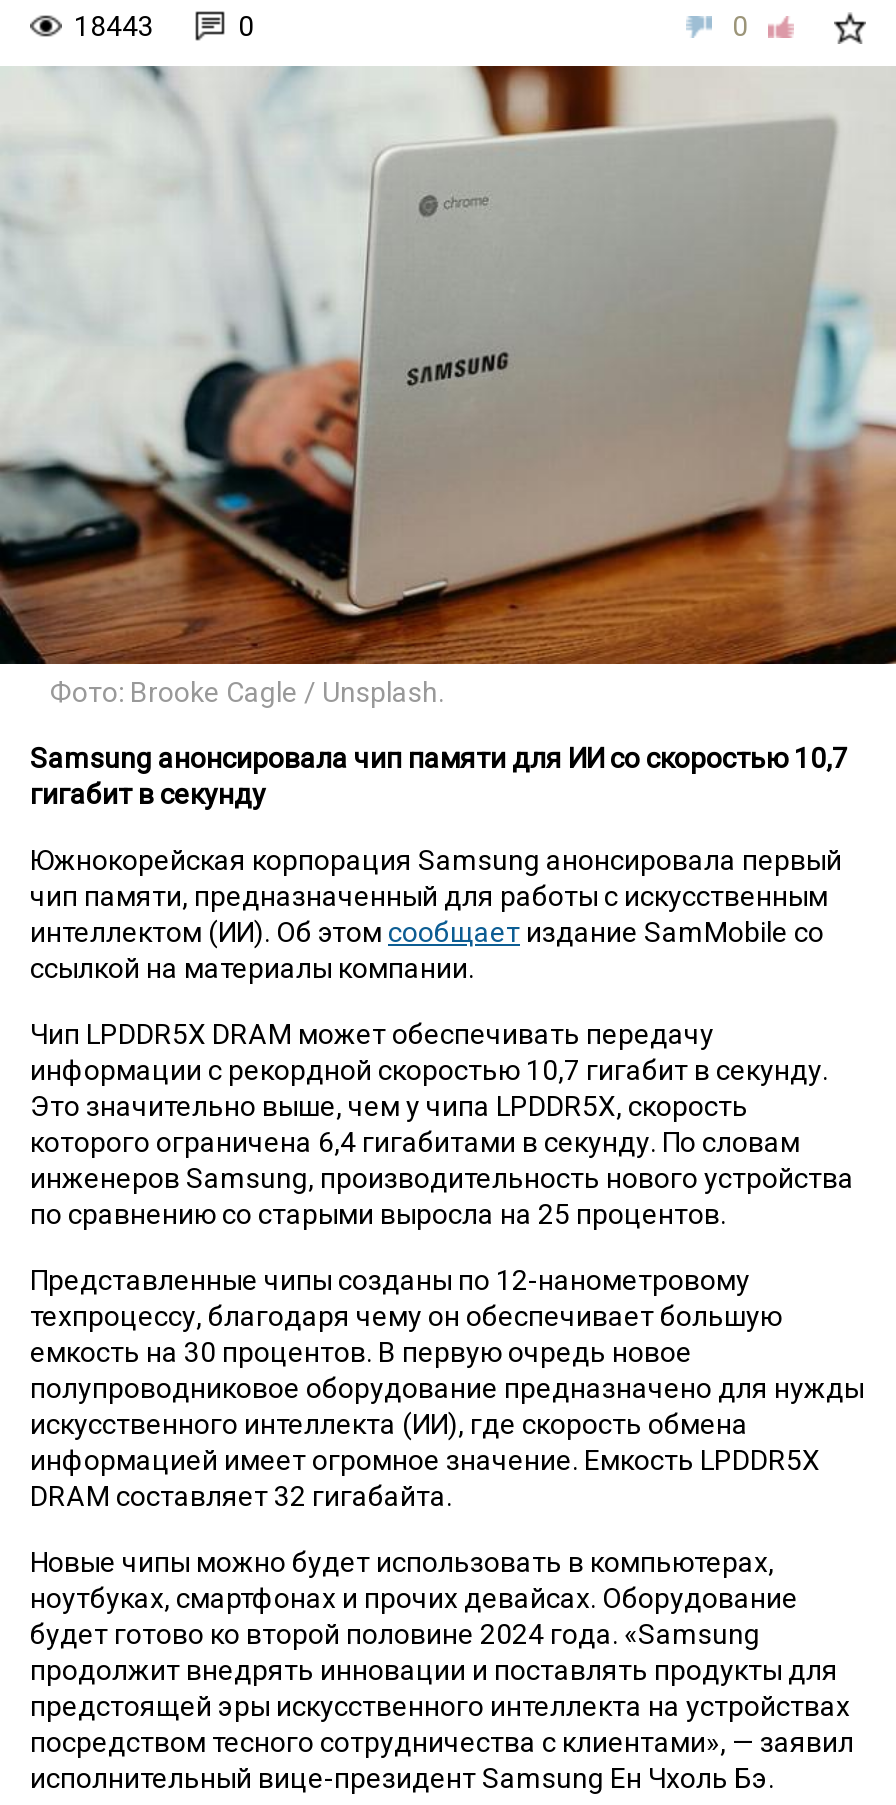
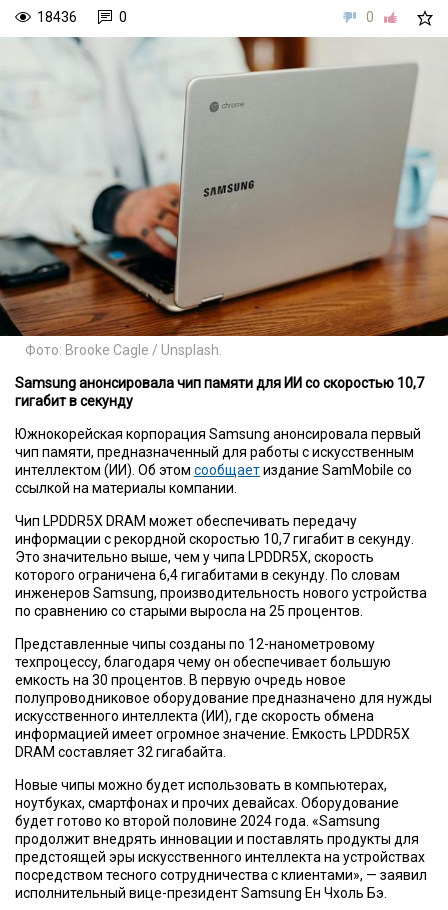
[74,11,154,43] 18443 -> [37,9,77,25] 18436

